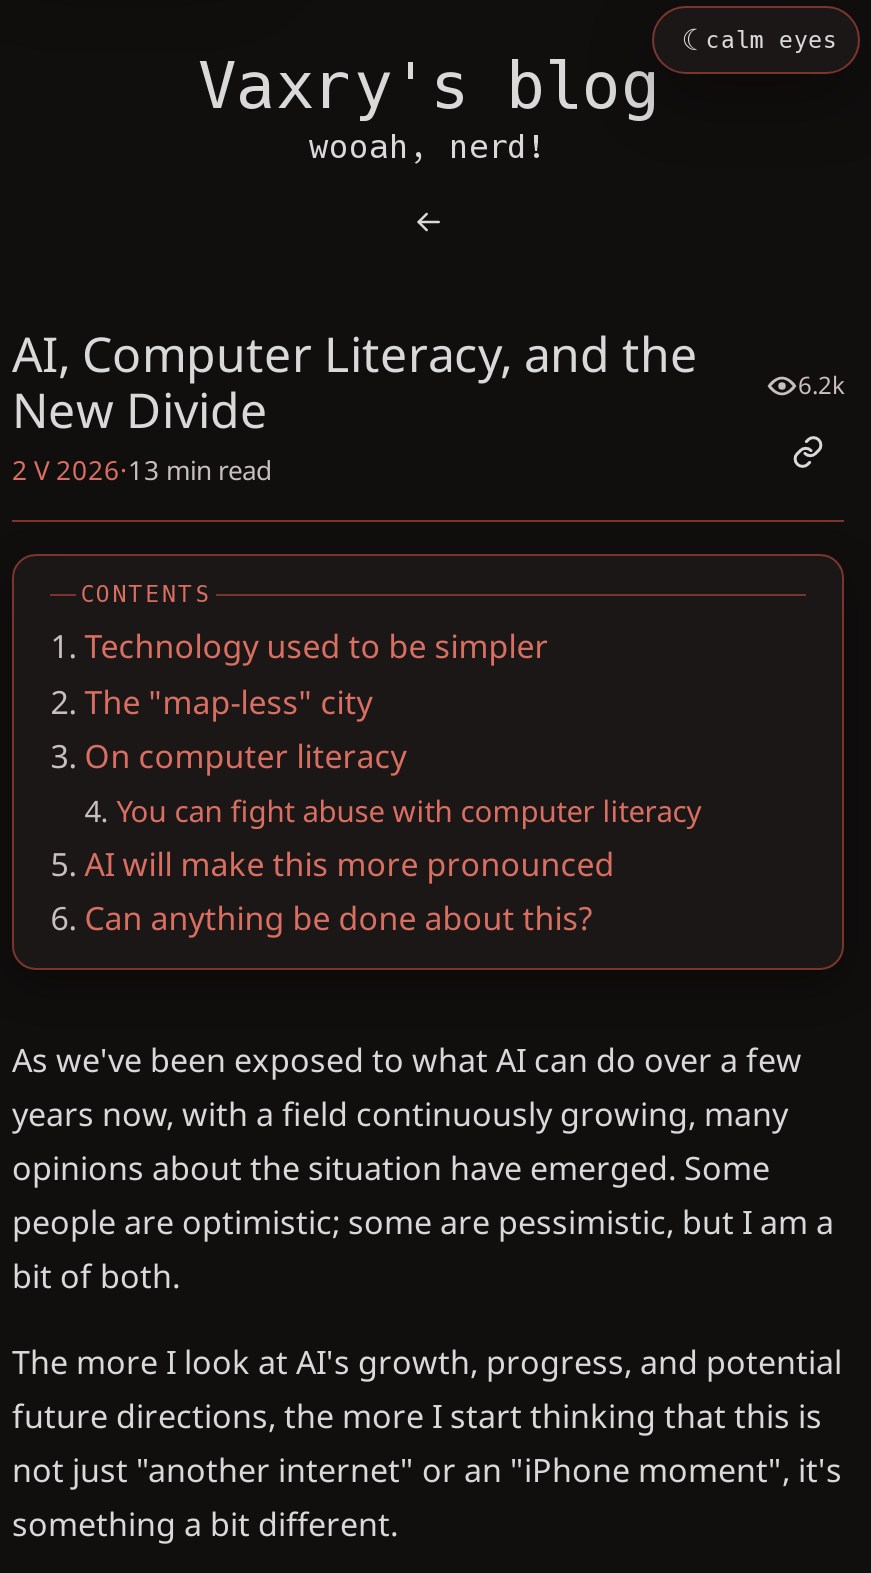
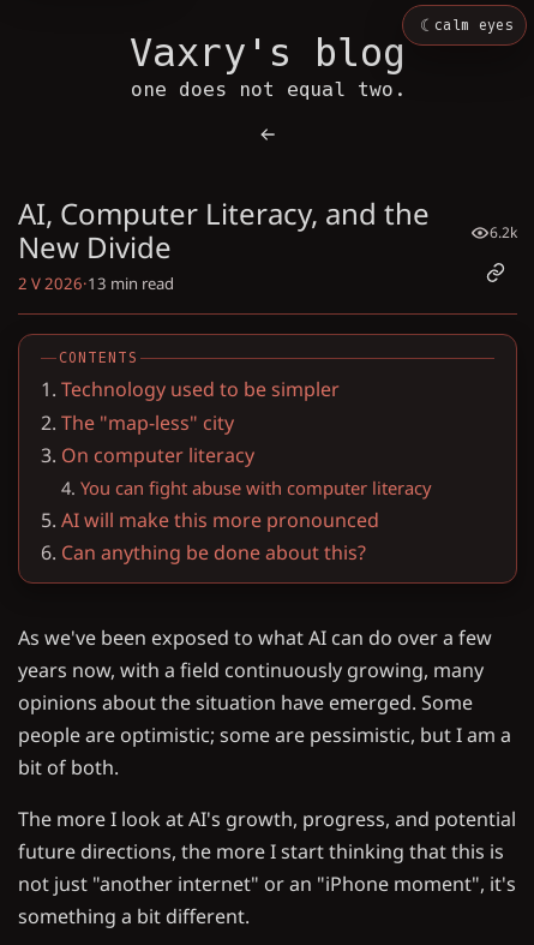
[309,128,547,166] wooah, nerd! -> [130,78,405,101] one does not equal two.

